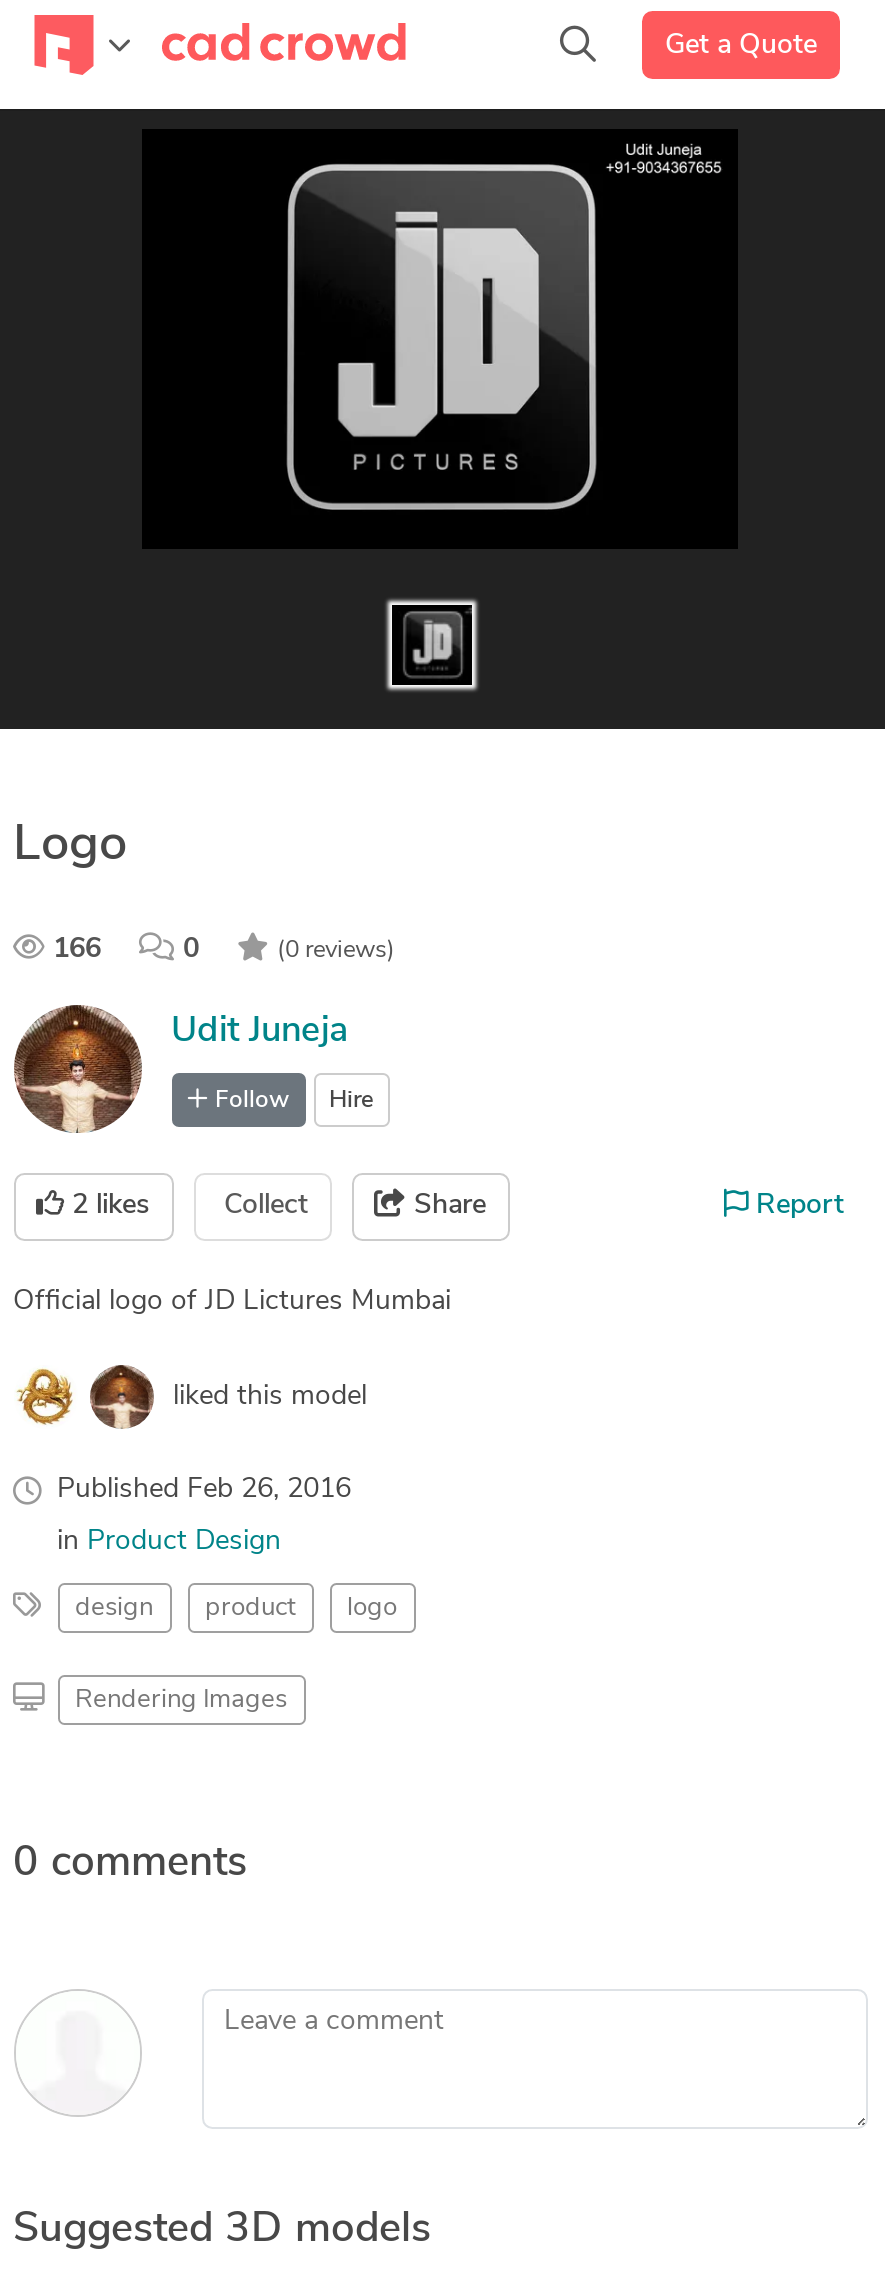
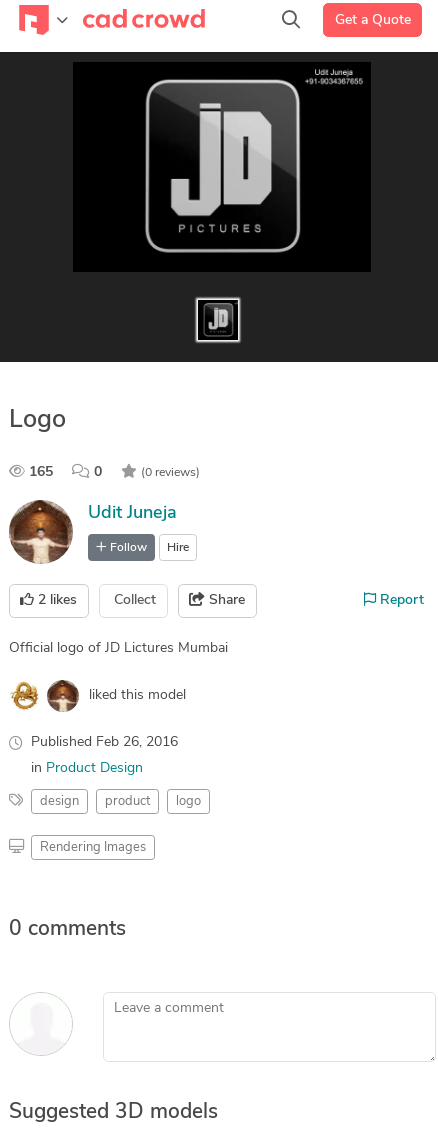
[53,935,101,965] 166 -> [28,465,52,480] 165

